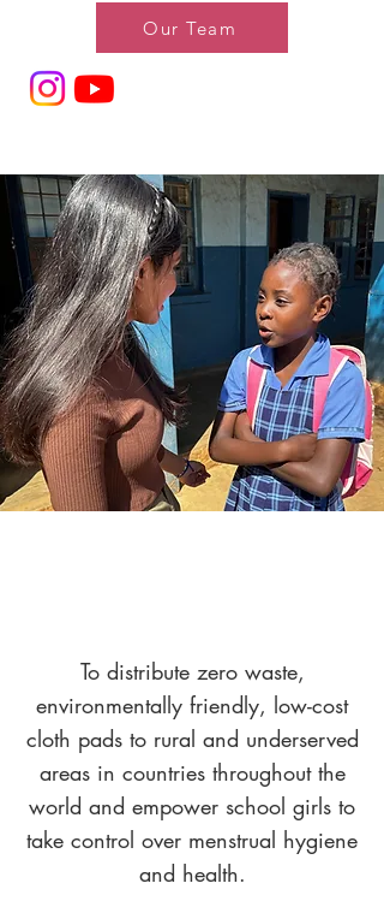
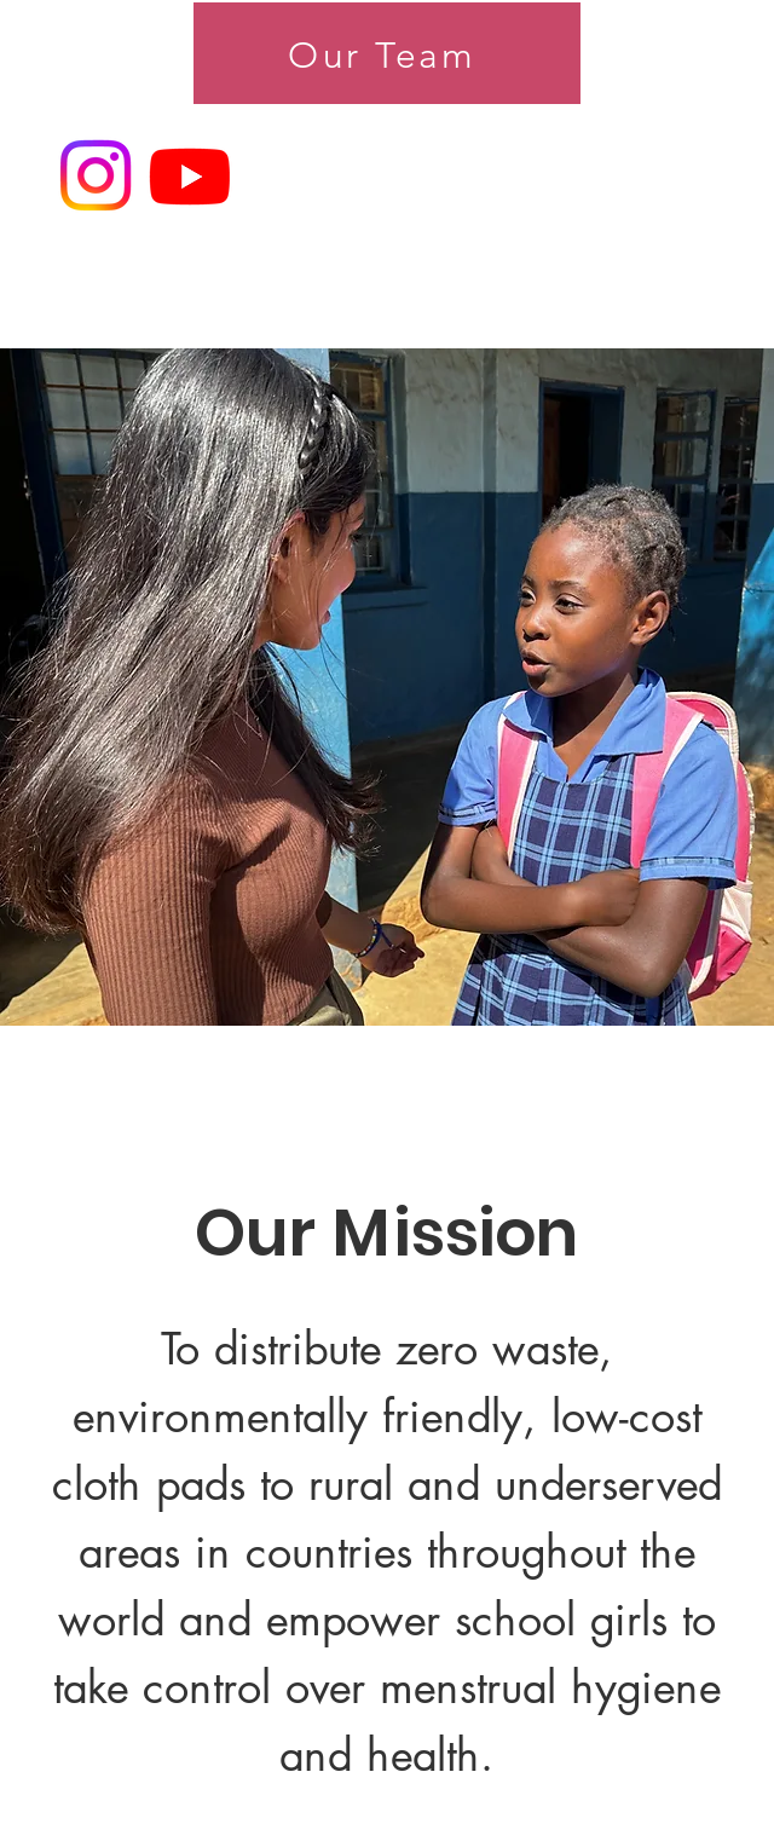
none -> [195,1188,579,1277] Our Mission

